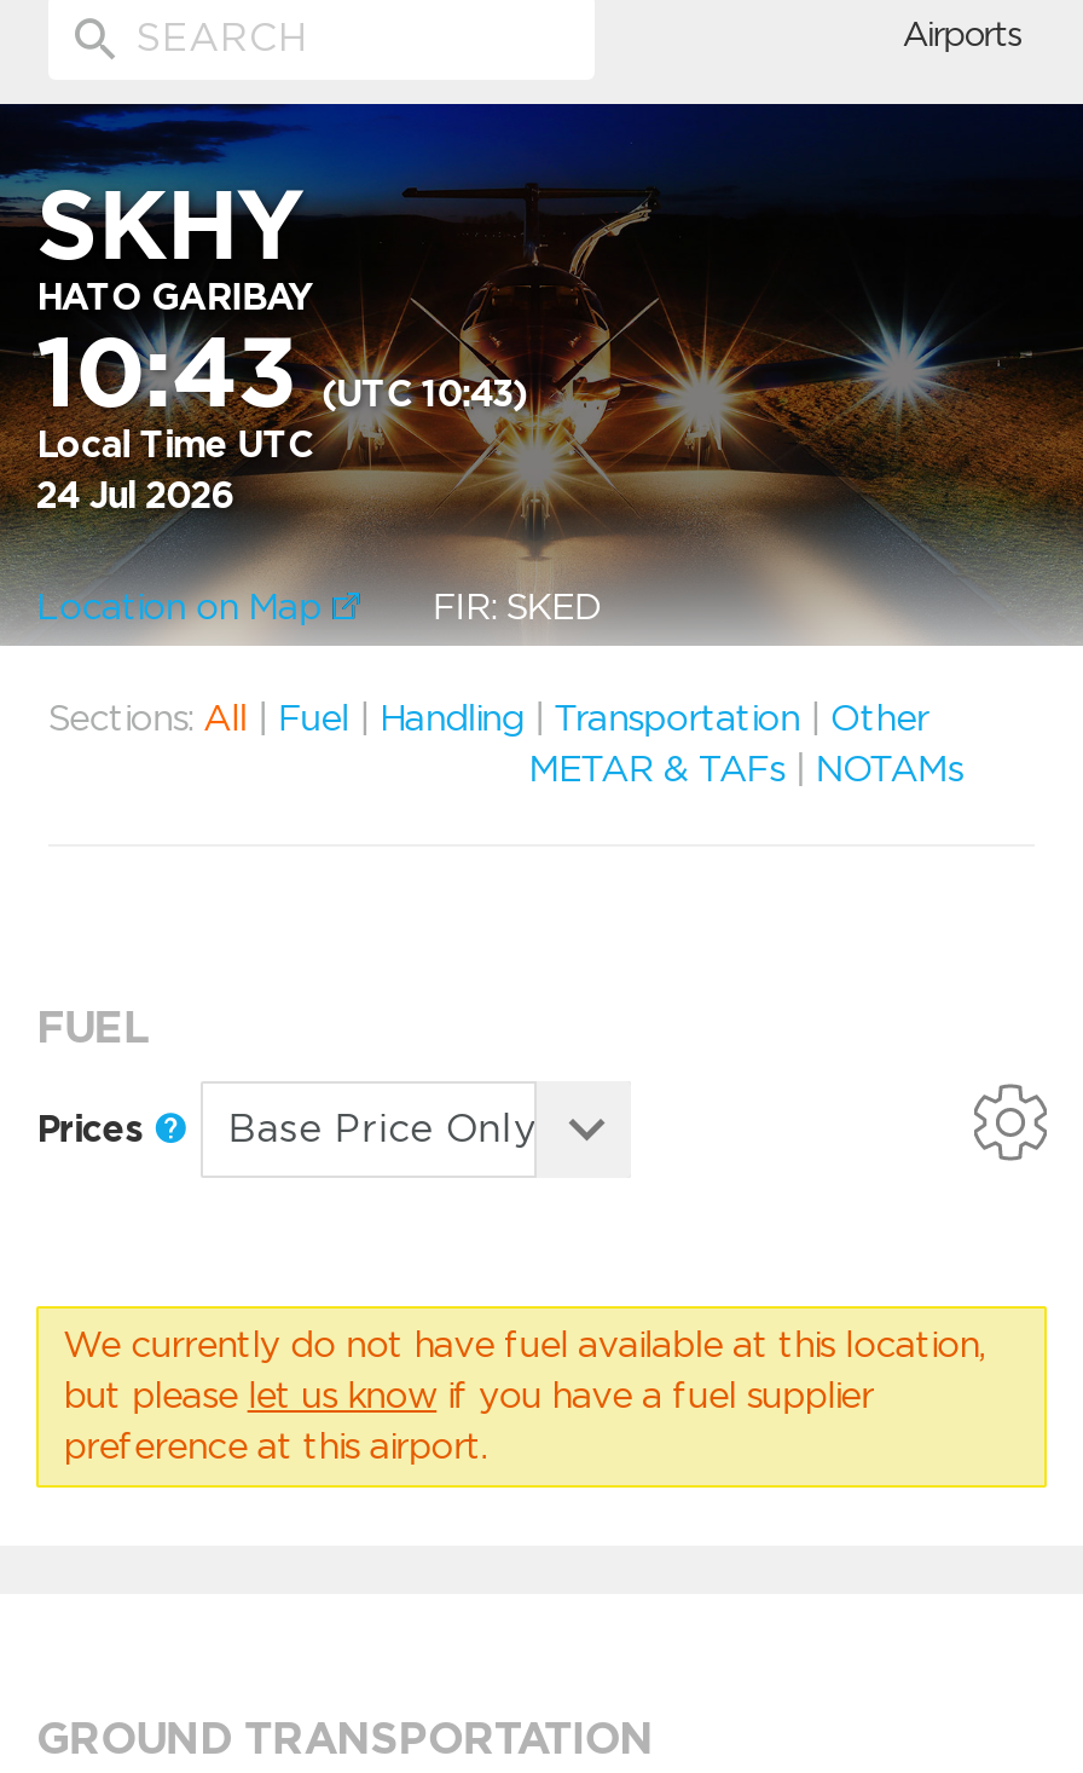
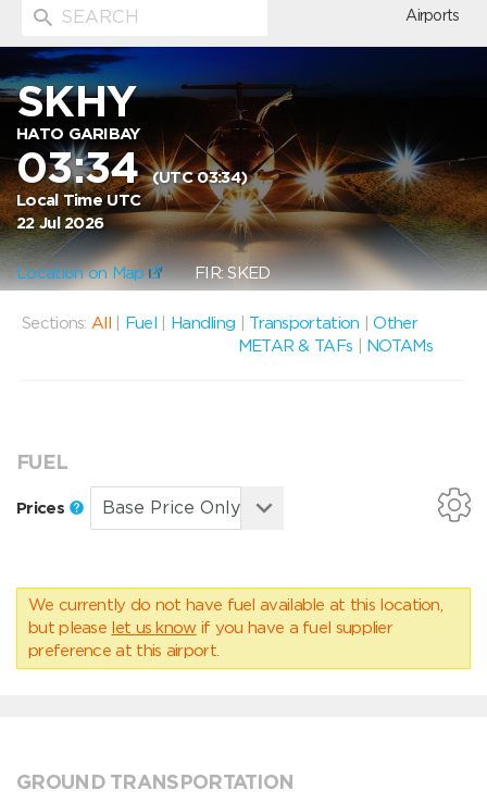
[36,314,527,431] 10:43 (UTC 10:43) -> [16,141,247,194] 03:34 (UTC 03:34)
[36,474,233,518] 24 Jul 2026 -> [16,213,104,233] 22 Jul 2026

